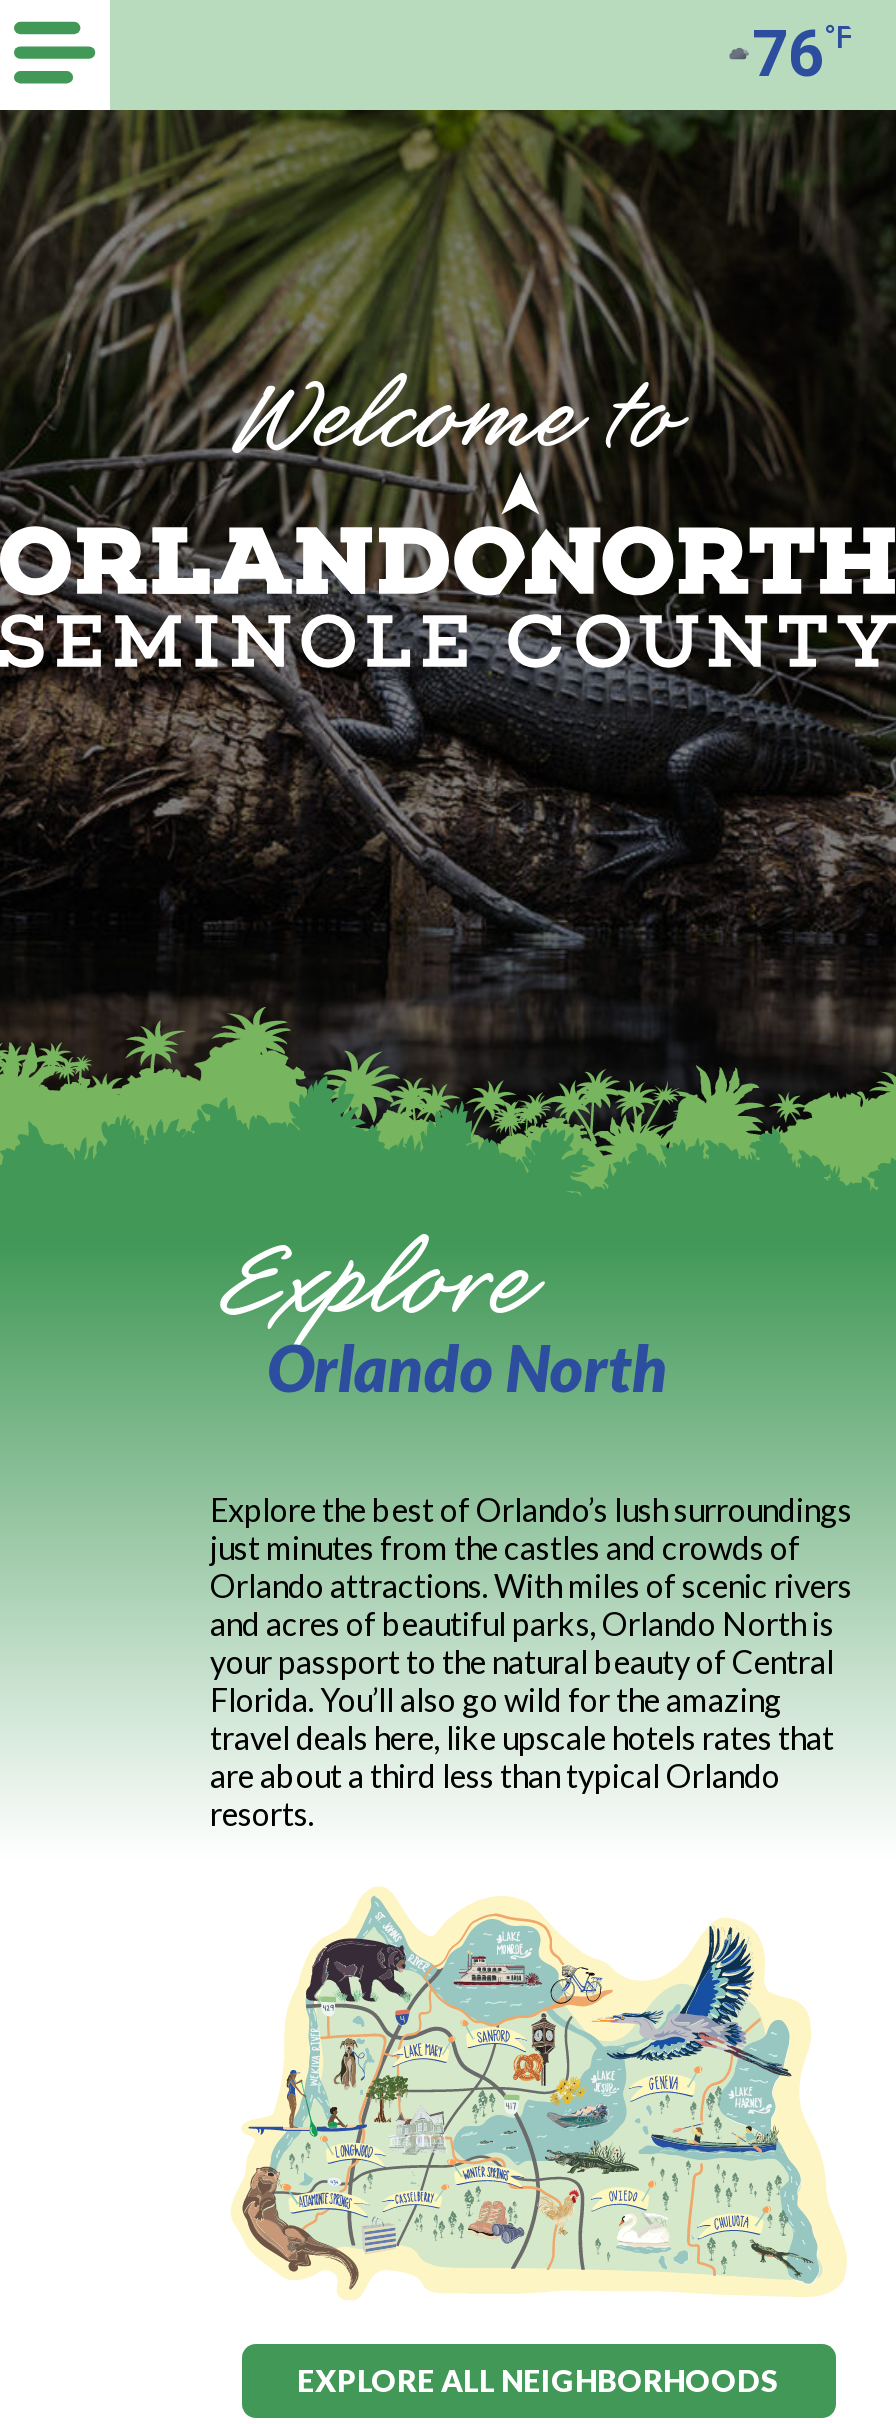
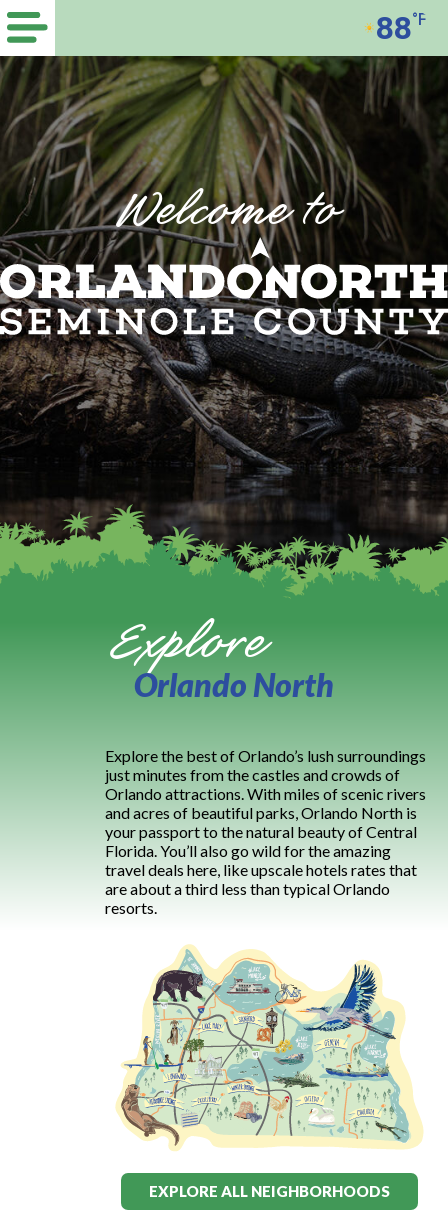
[752,16,854,92] 76°F -> [376,9,427,47] 88°F

